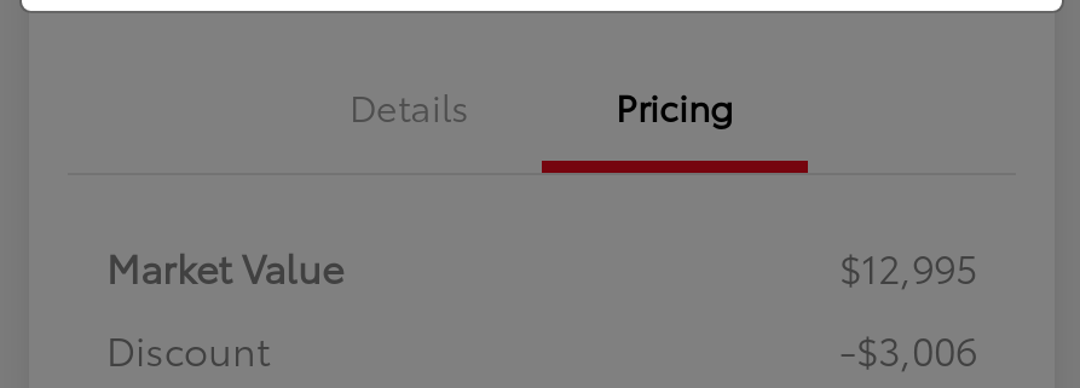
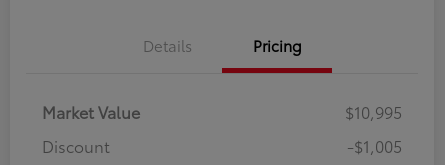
[839,238,977,293] $12,995 -> [345,100,402,123] $10,995
[839,320,977,375] -$3,006 -> [347,134,402,157] -$1,005

